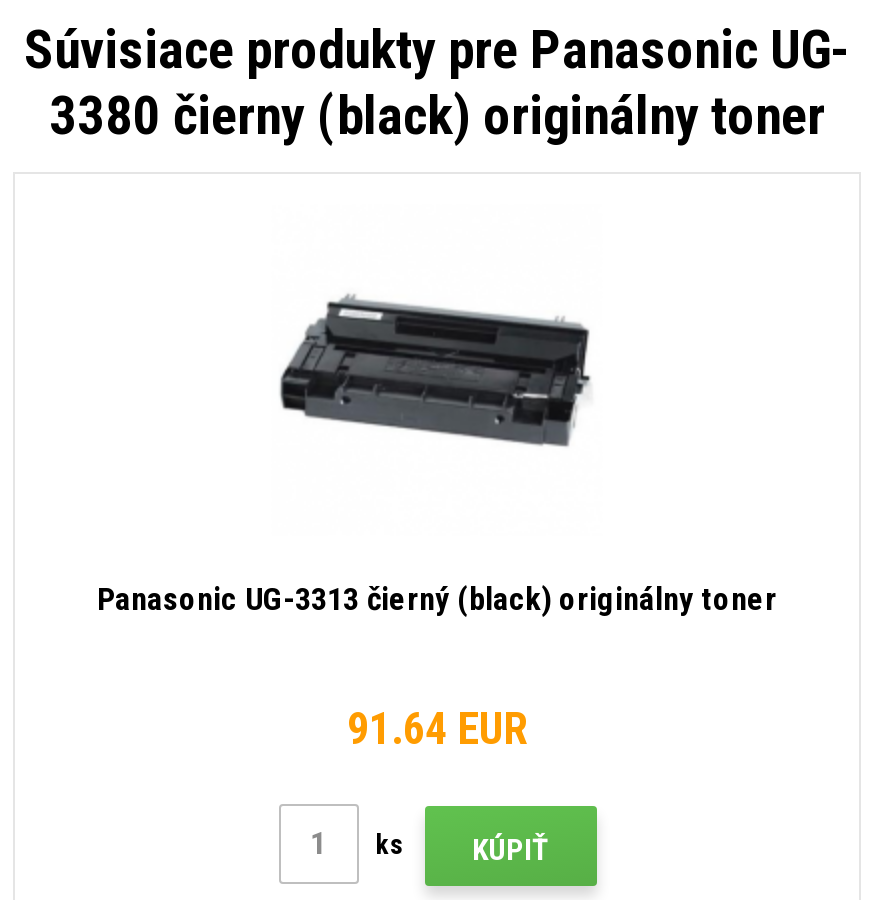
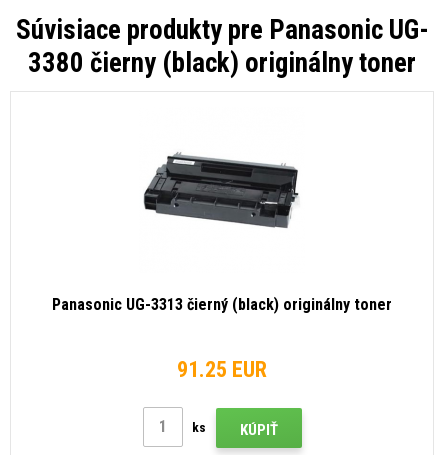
[347,703,527,753] 91.64 EUR -> [177,357,267,382] 91.25 EUR

